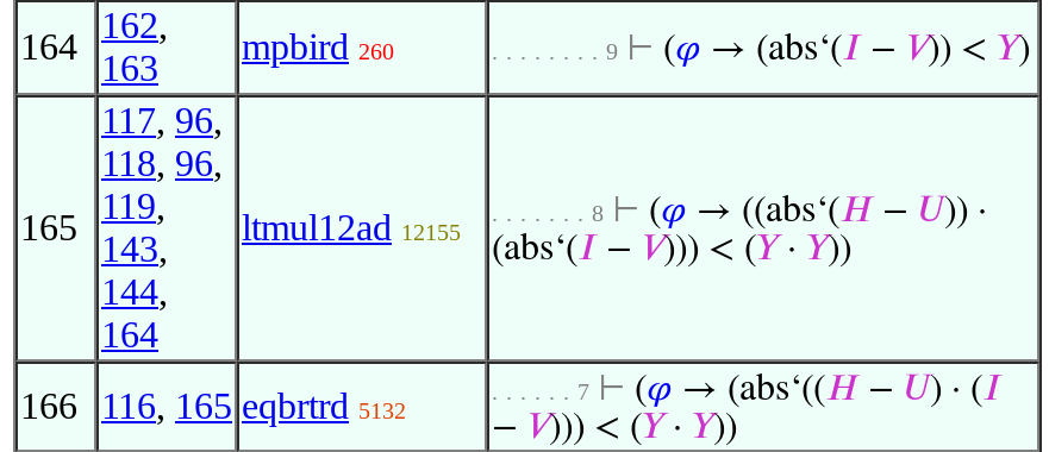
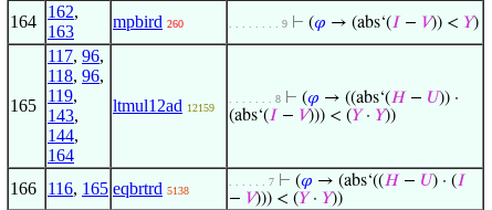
[242,207,461,247] ltmul12ad 12155 -> [113,96,214,115] ltmul12ad 12159
[20,385,406,426] 166 116, 165 eqbrtrd 5132 -> [10,179,189,198] 166 116, 165 eqbrtrd 5138

